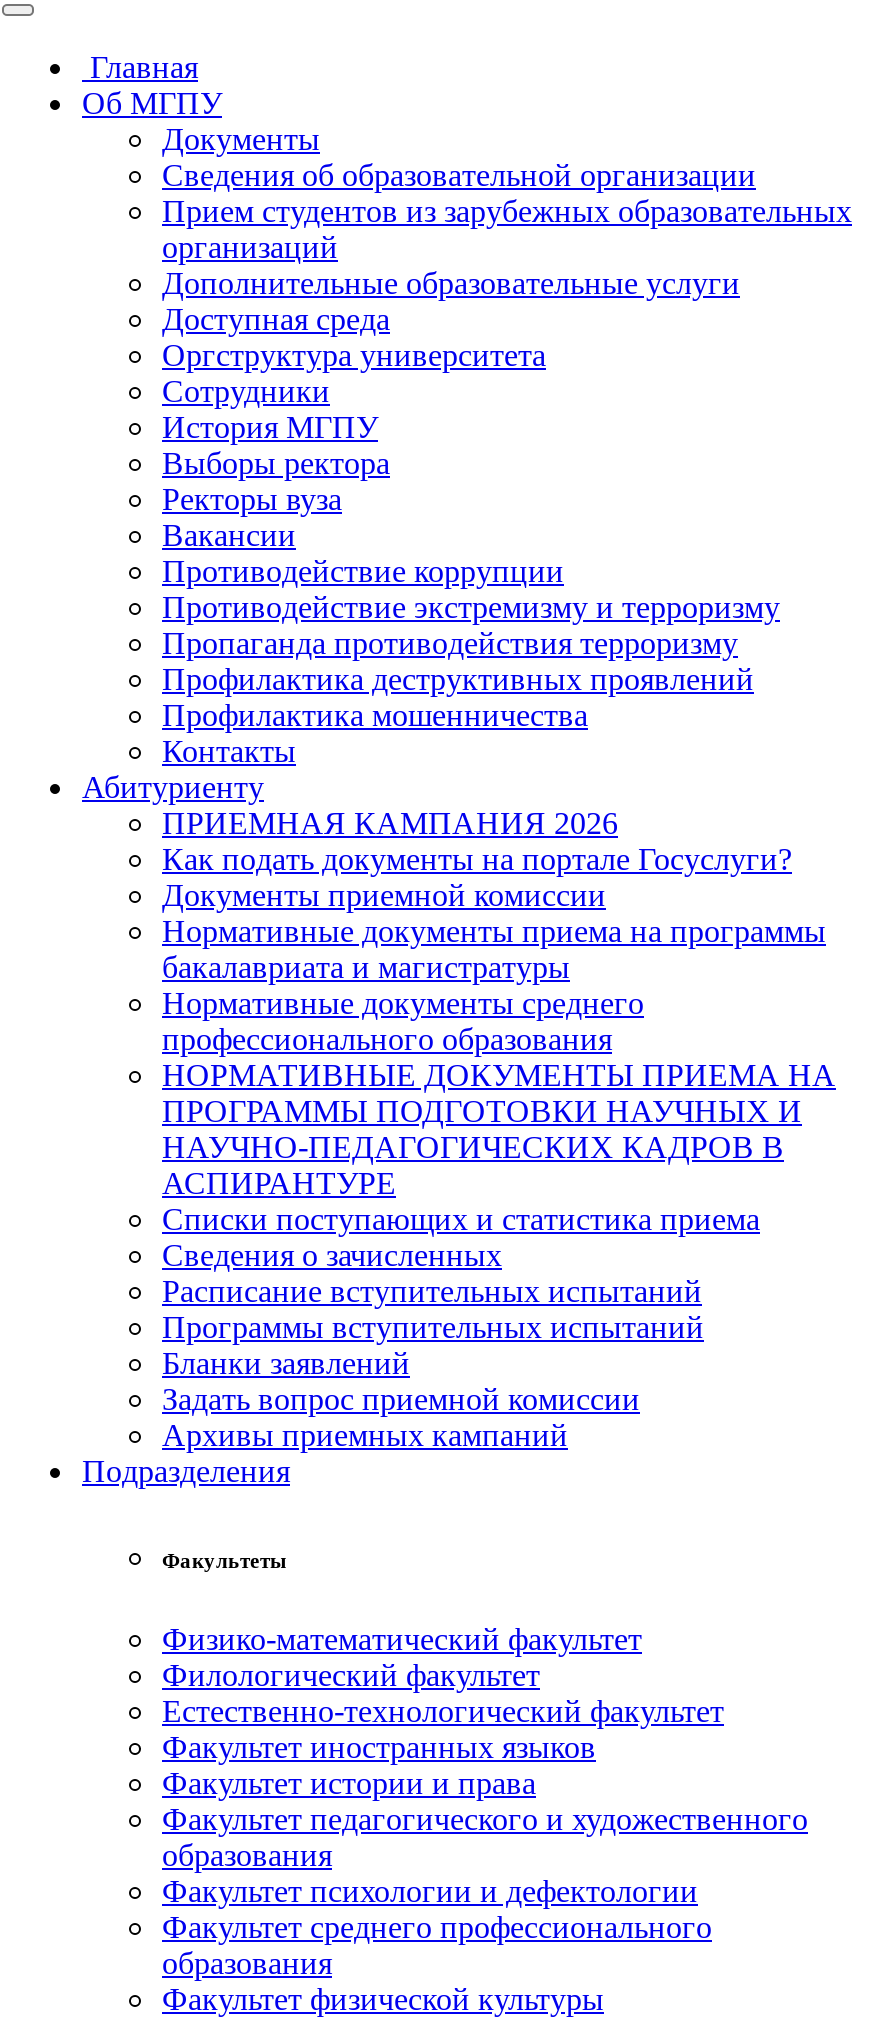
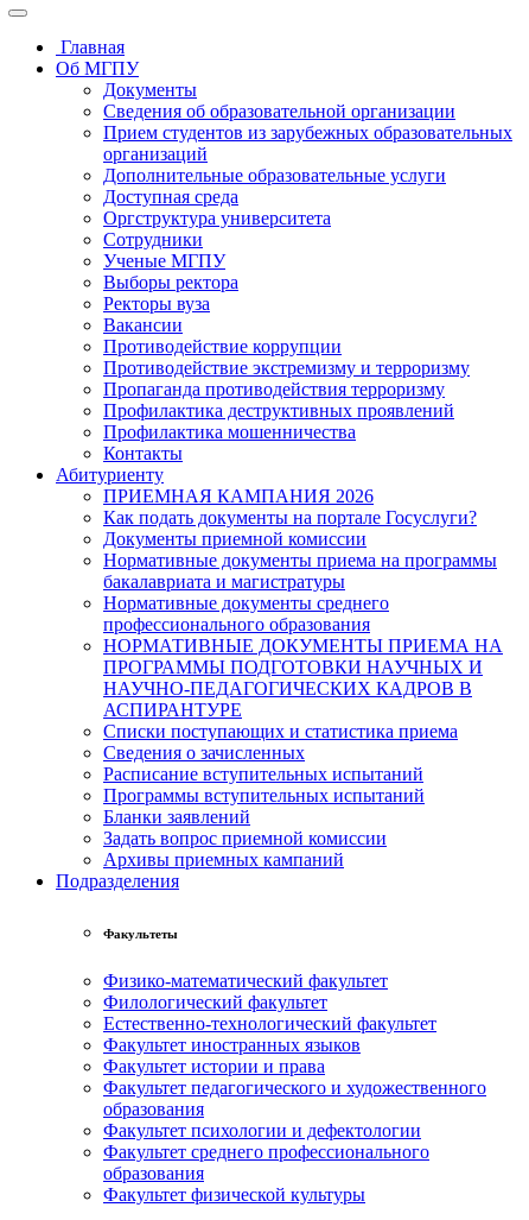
[162,410,378,444] История МГПУ -> [103,251,225,271] Ученые МГПУ

